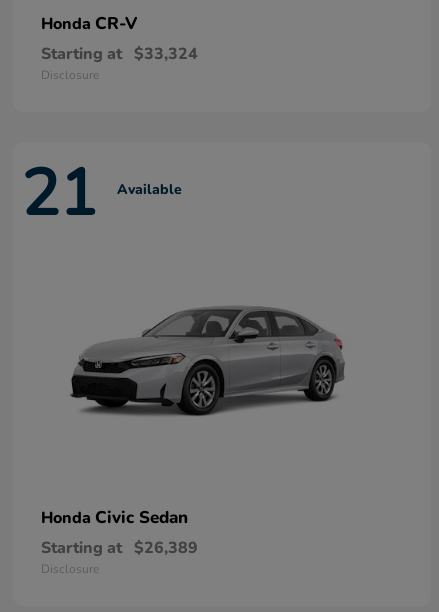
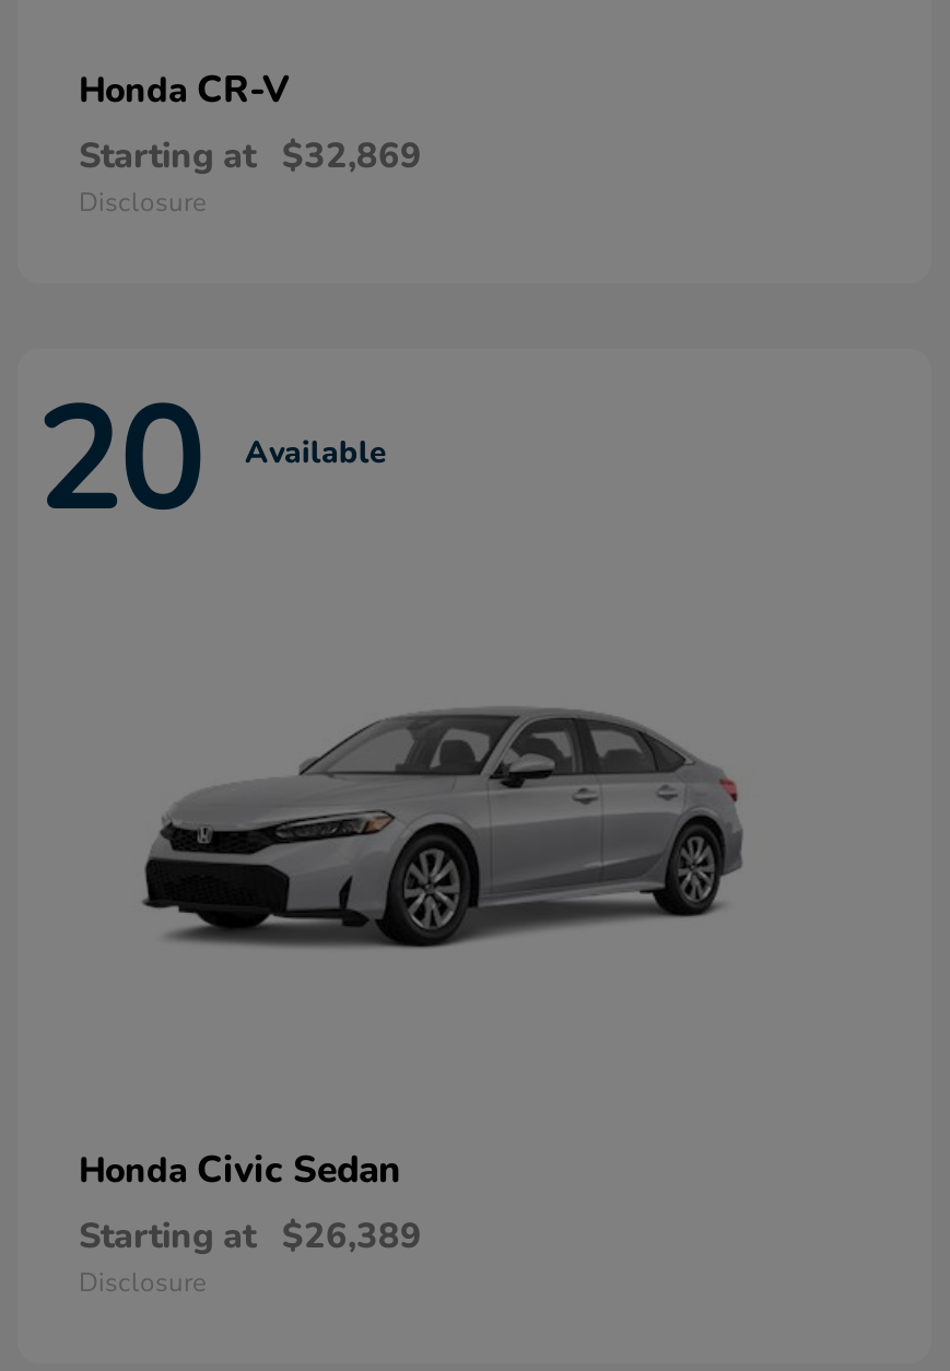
[41,42,198,64] Starting at $33,324 -> [79,132,422,180] Starting at $32,869
[21,150,182,238] 21 Available -> [35,367,387,560] 20 Available

